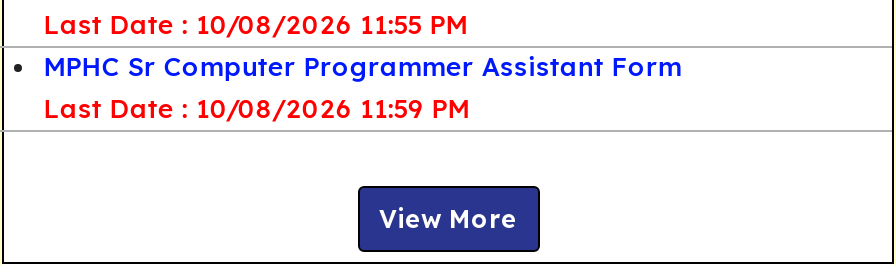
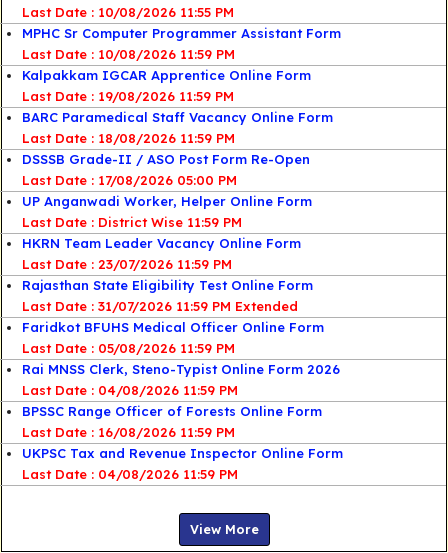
none -> [22,67,343,482] Kalpakkam IGCAR Apprentice Online Form | Last Date : 19/08/2026 11:59 PM | BARC Paramedical Staff Vacancy Online Form | Last Date : 18/08/2026 11:59 PM | DSSSB Grade-II / ASO Post Form Re-Open | Last Date : 17/08/2026 05:00 PM | UP Anganwadi Worker, Helper Online Form | Last Date : District Wise 11:59 PM | HKRN Team Leader Vacancy Online Form | Last Date : 23/07/2026 11:59 PM | Rajasthan State Eligibility Test Online Form | Last Date : 31/07/2026 11:59 PM Extended | Faridkot BFUHS Medical Officer Online Form | Last Date : 05/08/2026 11:59 PM | Rai MNSS Clerk, Steno-Typist Online Form 2026 | Last Date : 04/08/2026 11:59 PM | BPSSC Range Officer of Forests Online Form | Last Date : 16/08/2026 11:59 PM | UKPSC Tax and Revenue Inspector Online Form | Last Date : 04/08/2026 11:59 PM

